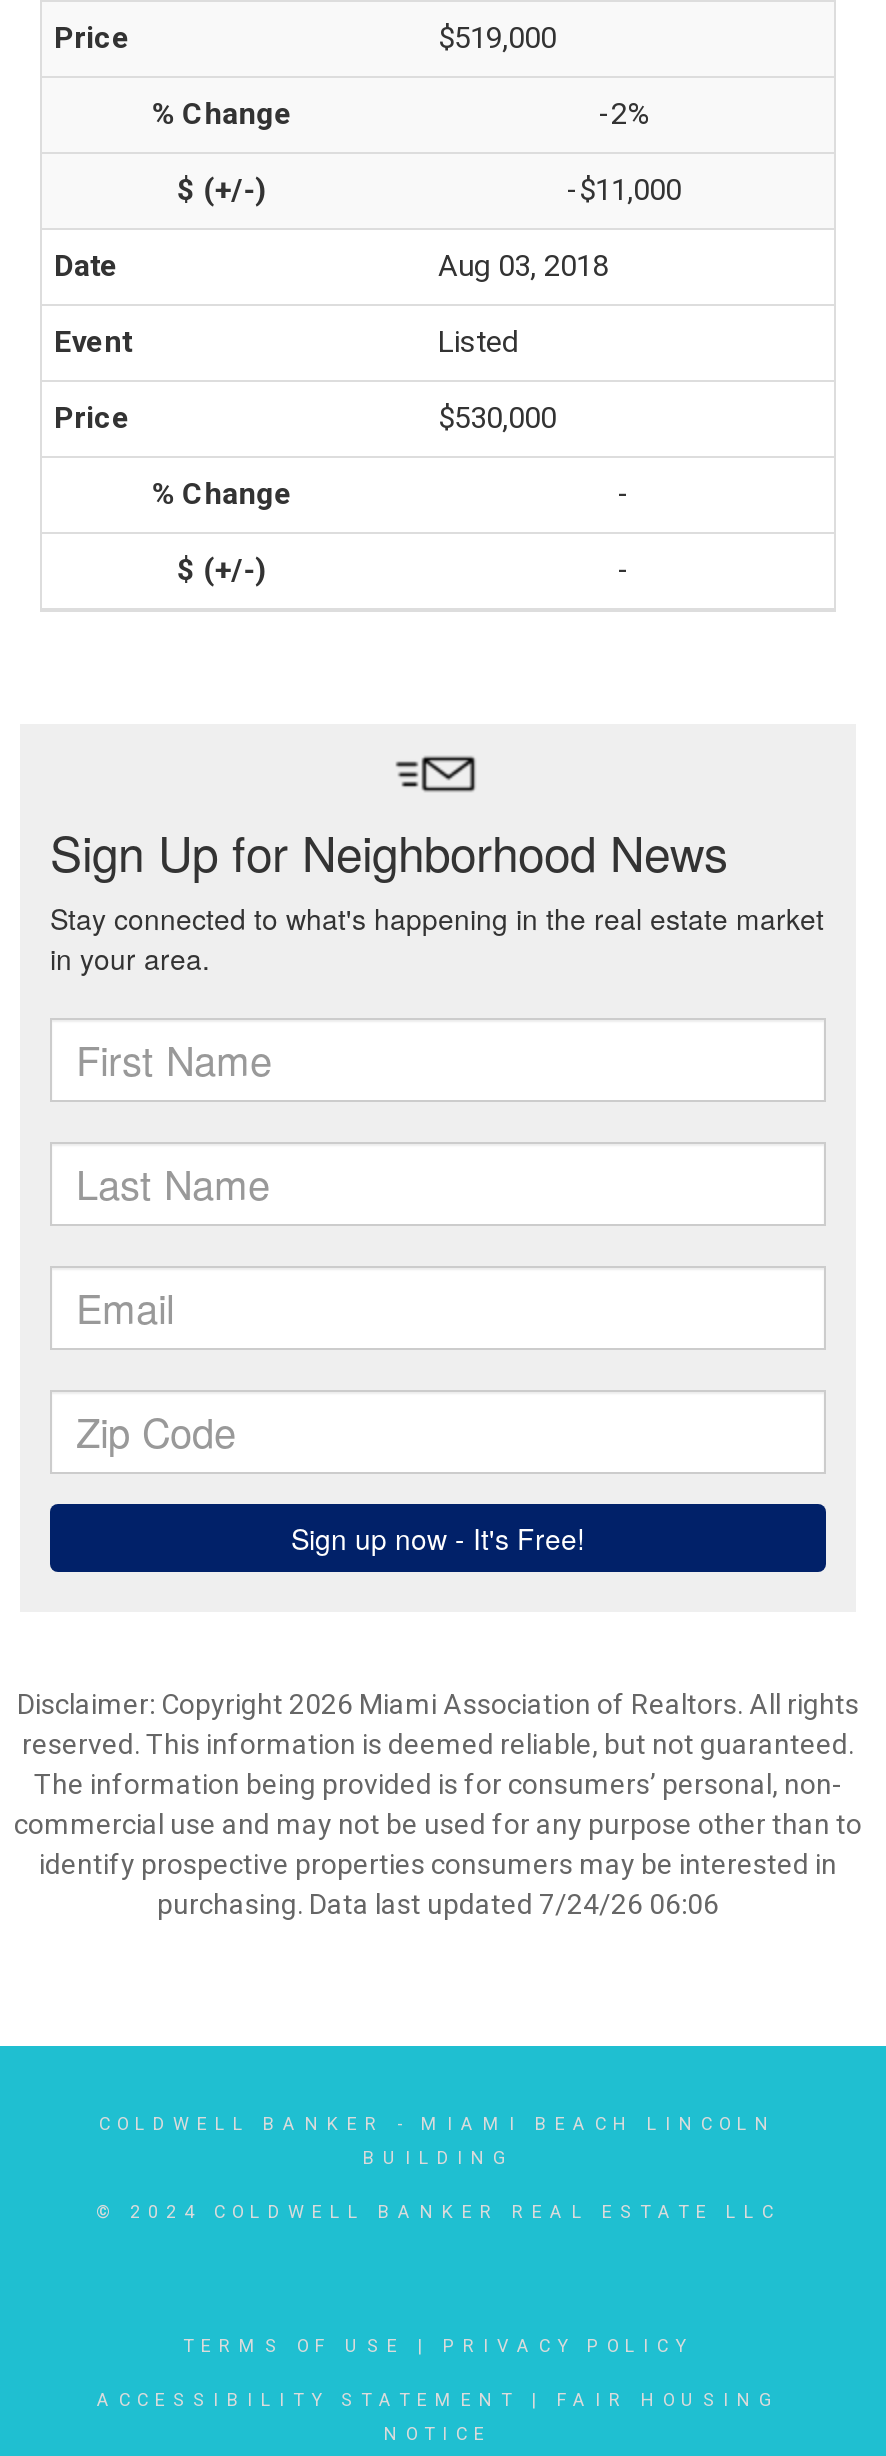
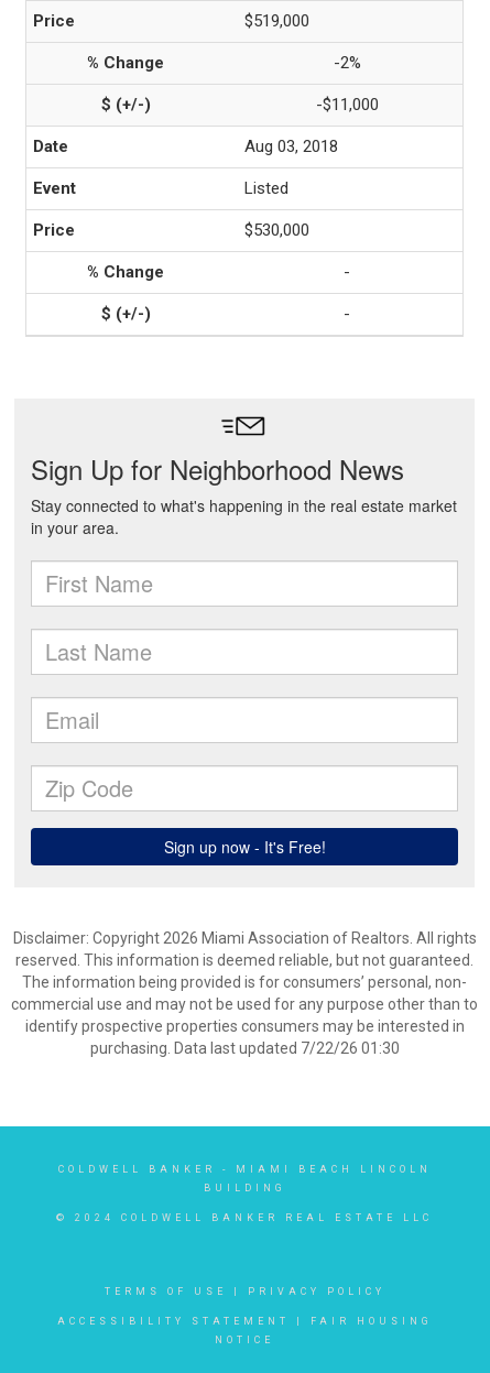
[157,1888,719,1920] purchasing. Data last updated 7/24/26 06:06 -> [90,1039,399,1057] purchasing. Data last updated 7/22/26 01:30

